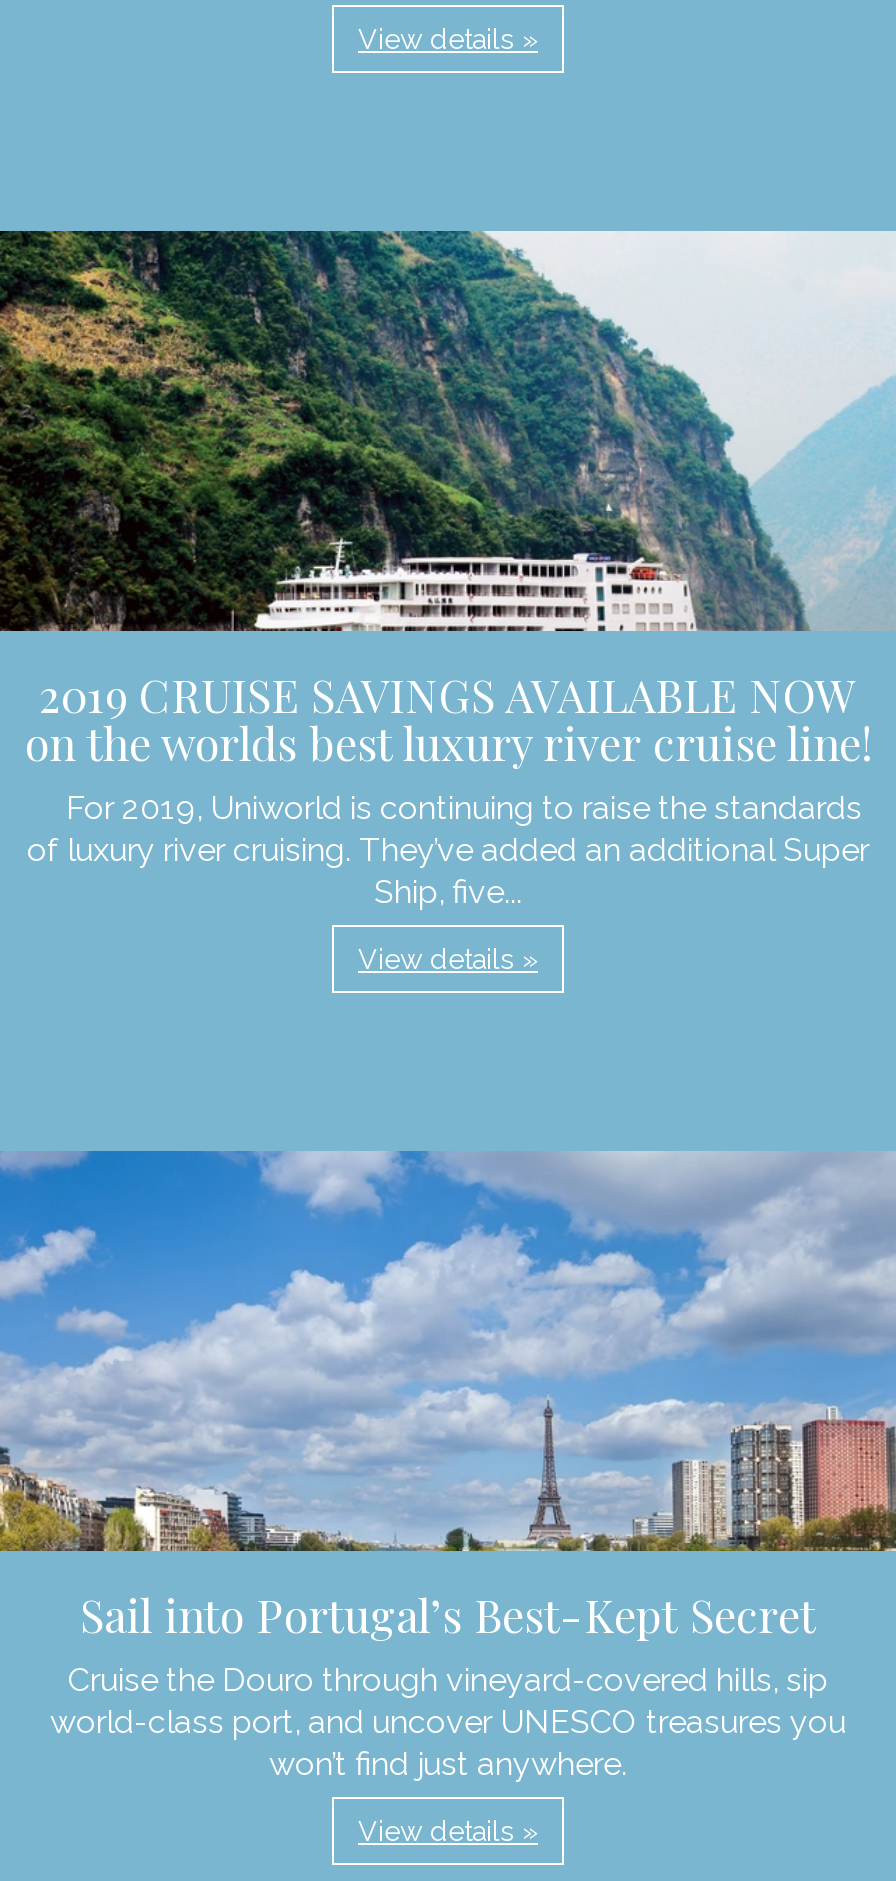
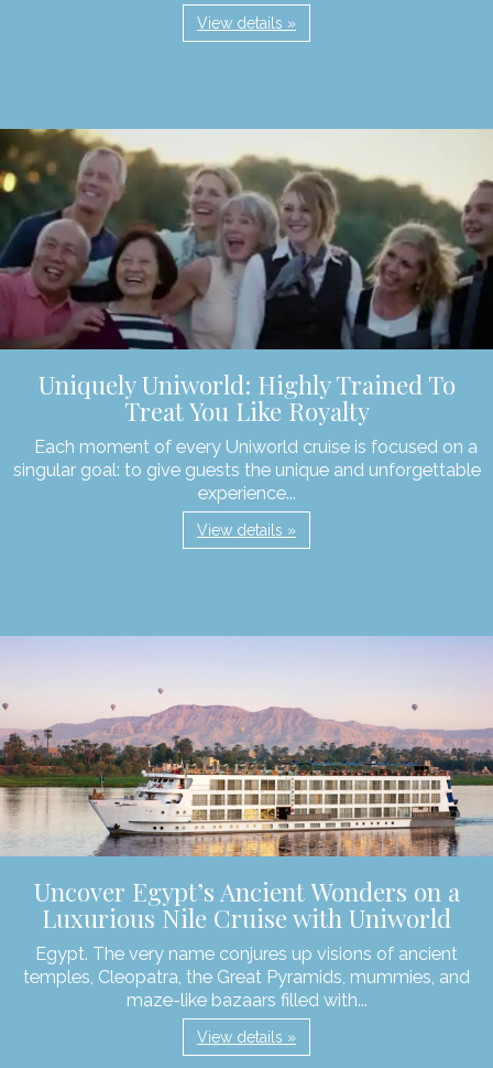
[6,229,890,910] [image] | 2019 CRUISE SAVINGS AVAILABLE NOW | on the worlds best luxury river cruise line! | For 2019, Uniworld is continuing to raise the standards | of luxury river cruising. They’ve added an additional Super | Ship, five... -> [3,128,490,503] [image] | Uniquely Uniworld: Highly Trained To | Treat You Like Royalty | Each moment of every Uniworld cruise is focused on a | singular goal: to give guests the unique and unforgettable | experience...
[6,1149,890,1782] [image] | Sail into Portugal’s Best-Kept Secret | Cruise the Douro through vineyard-covered hills, sip | world-class port, and uncover UNESCO treasures you | won’t find just anywhere. -> [3,636,490,1010] [image] | Uncover Egypt’s Ancient Wonders on a | Luxurious Nile Cruise with Uniworld | Egypt. The very name conjures up visions of ancient | temples, Cleopatra, the Great Pyramids, mummies, and | maze-like bazaars filled with...

